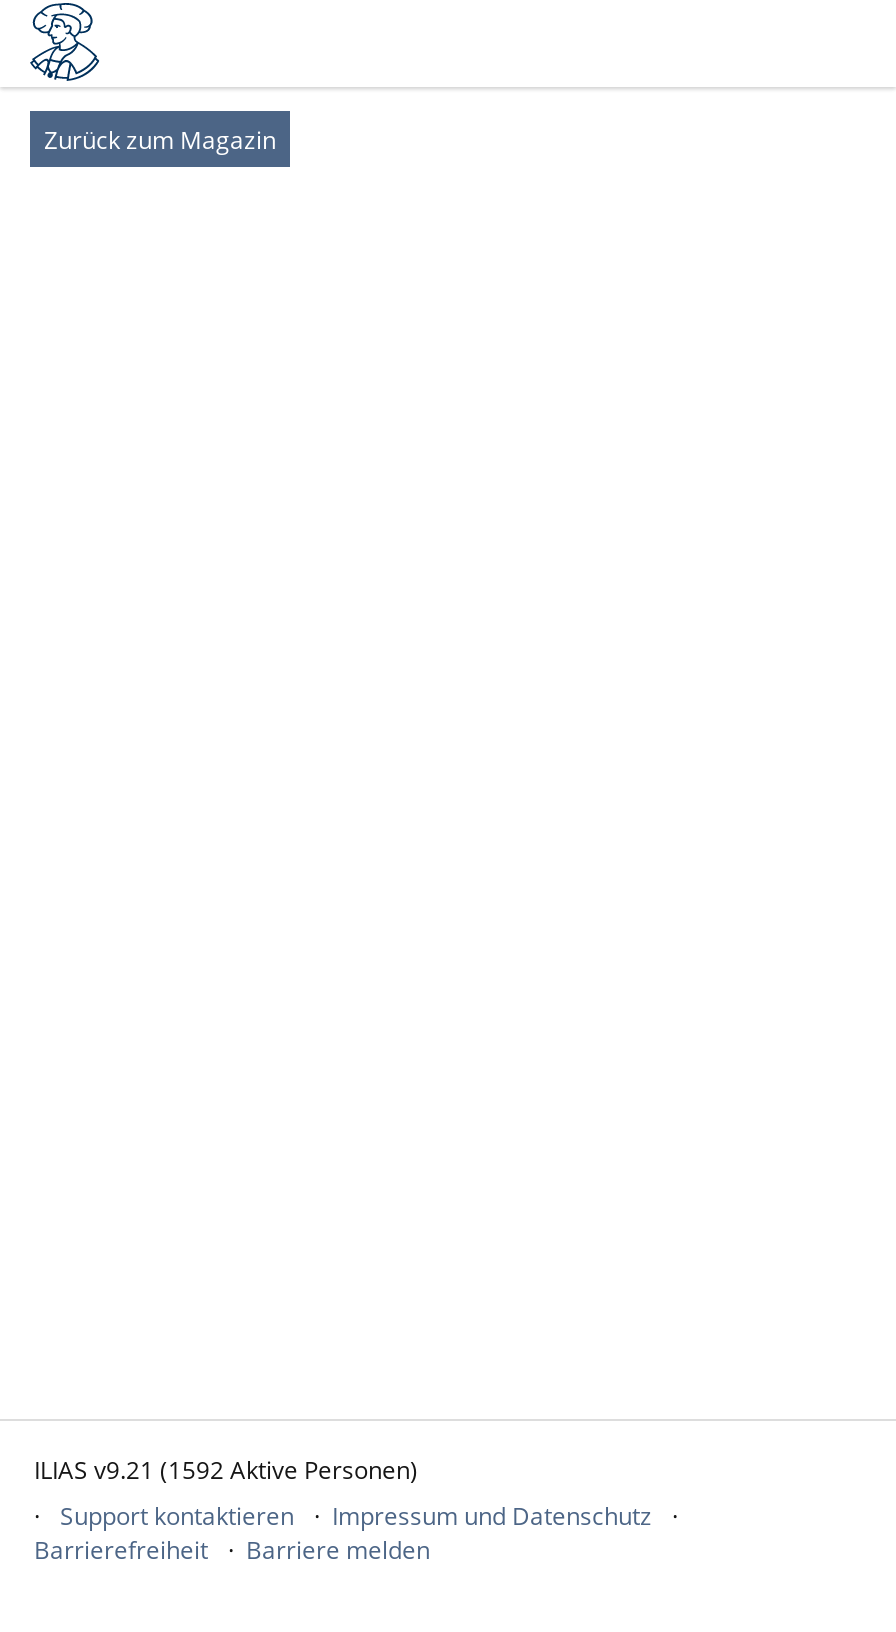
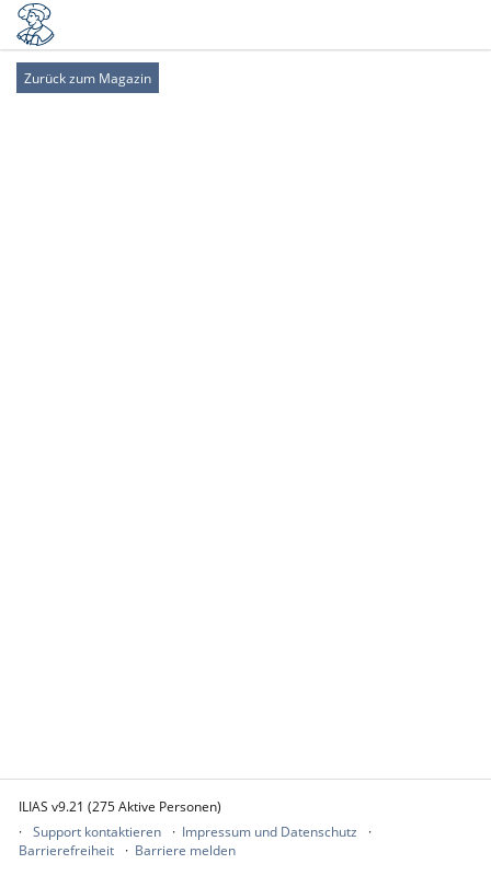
[34,1453,418,1487] ILIAS v9.21 (1592 Aktive Personen) -> [19,797,221,816] ILIAS v9.21 (275 Aktive Personen)

